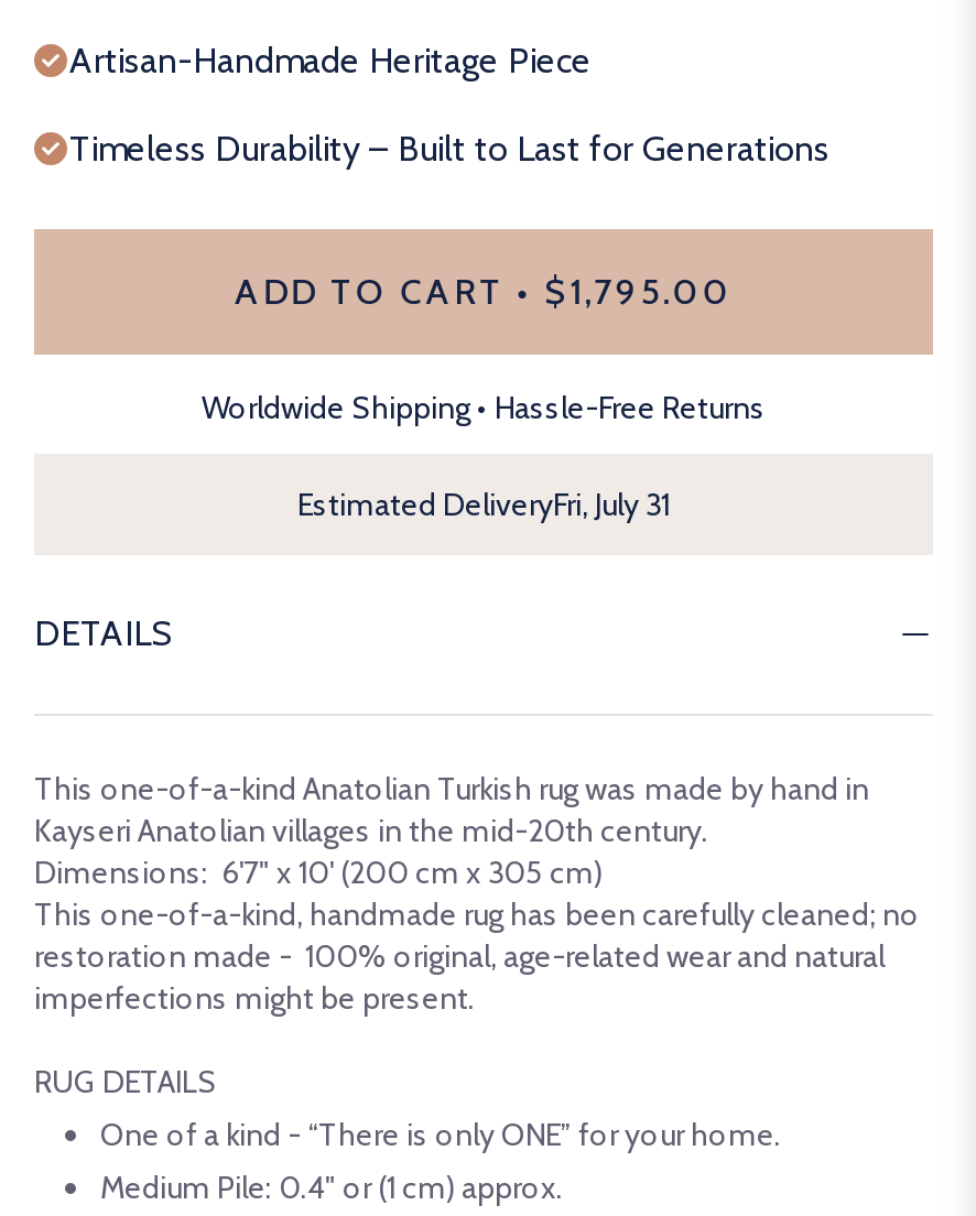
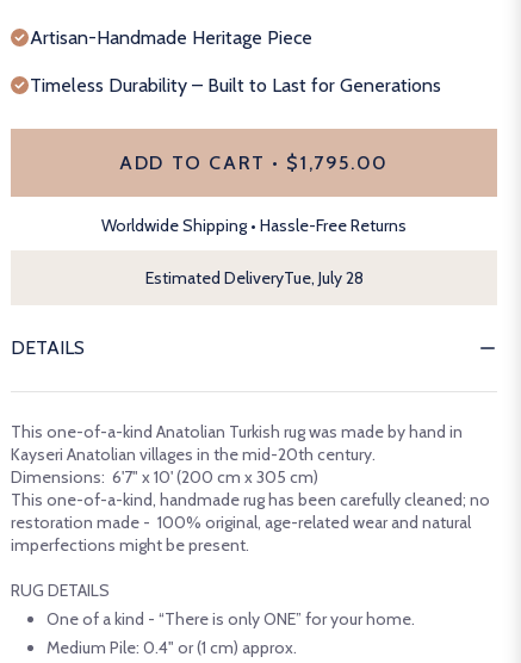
[297,484,670,523] Estimated DeliveryFri, July 31 -> [145,267,363,288] Estimated DeliveryTue, July 28

